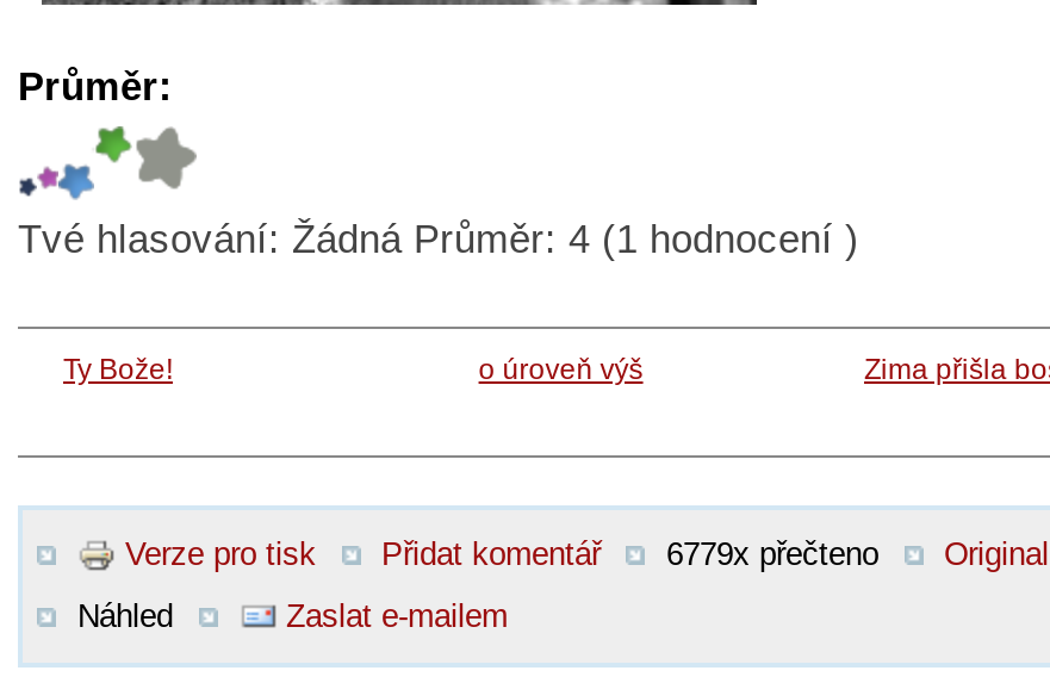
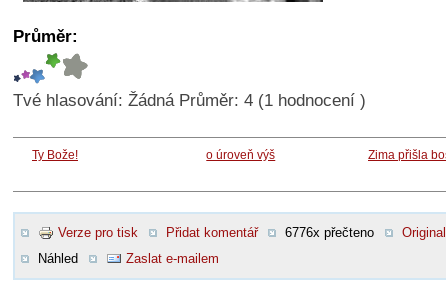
[125,535,1049,571] Verze pro tisk Přidat komentář 6779x přečteno Original -> [58,224,445,239] Verze pro tisk Přidat komentář 6776x přečteno Original

